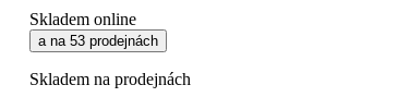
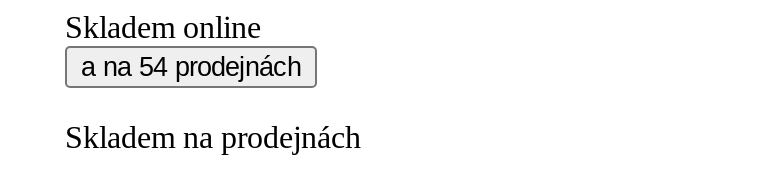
[38,33,158,49] a na 53 prodejnách -> [81,51,301,81] a na 54 prodejnách

